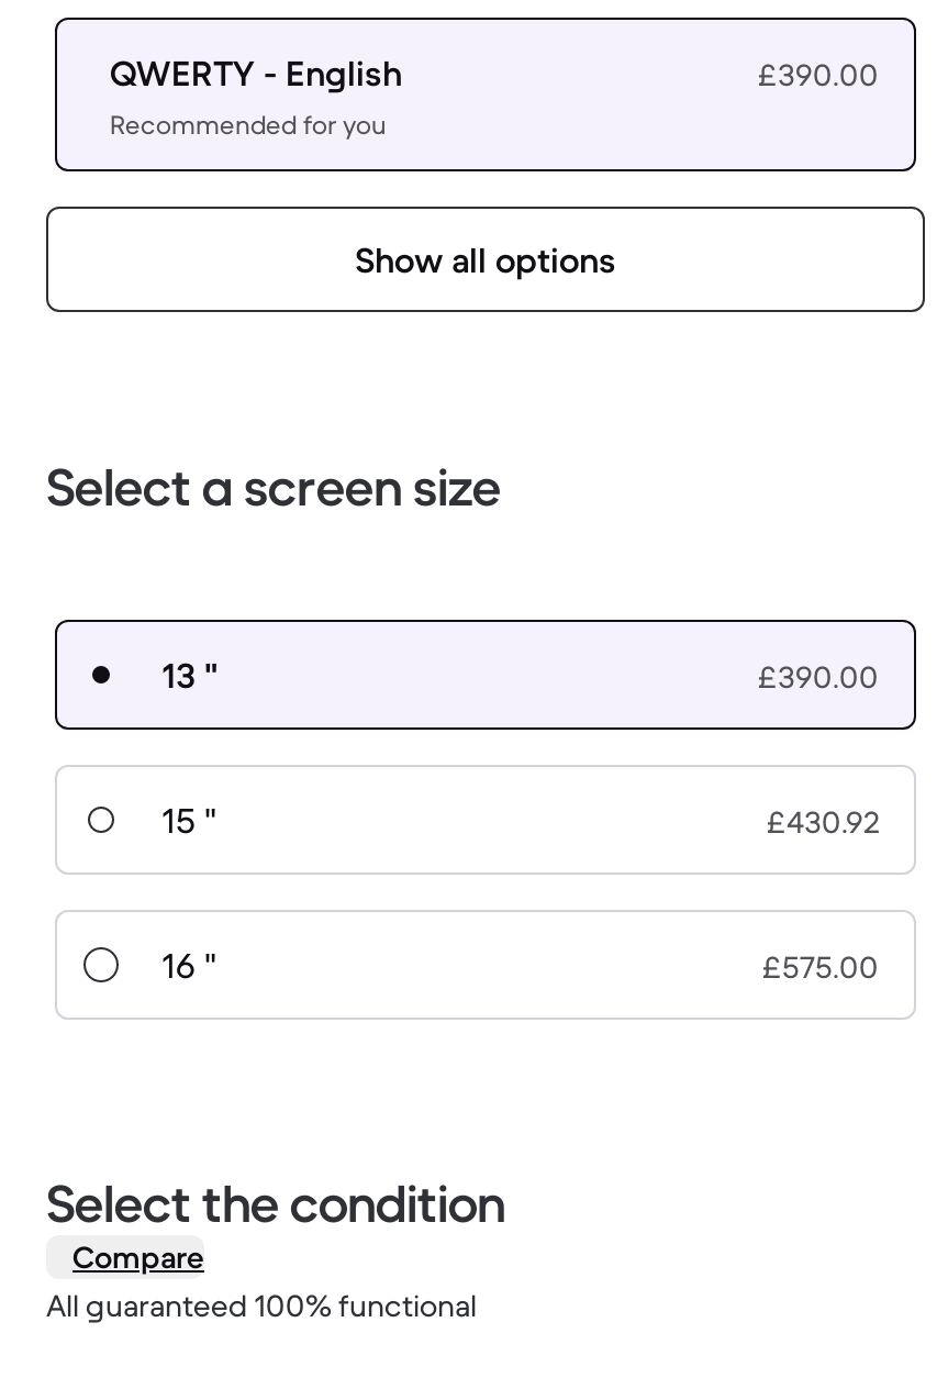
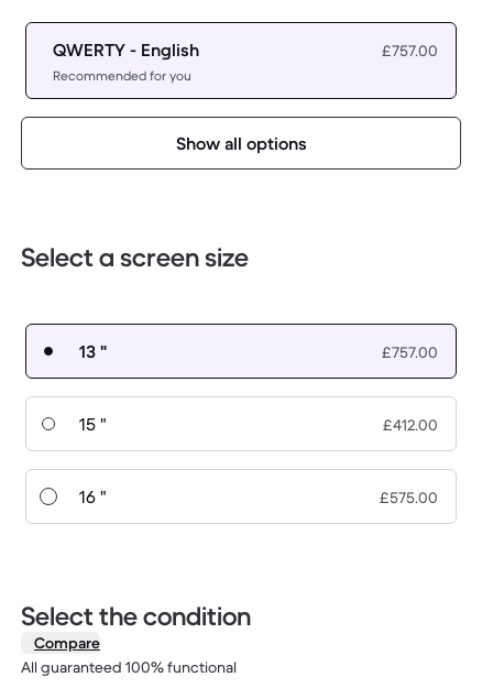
[758,56,879,95] £390.00 -> [382,41,438,61] £757.00
[758,658,879,698] £390.00 -> [382,343,438,363] £757.00
[767,803,879,843] £430.92 -> [383,415,438,435] £412.00

